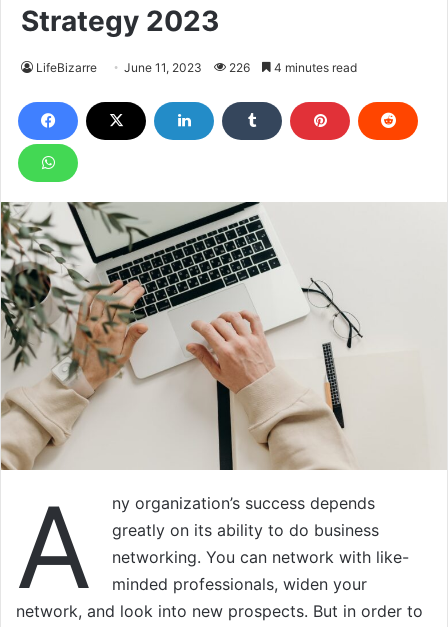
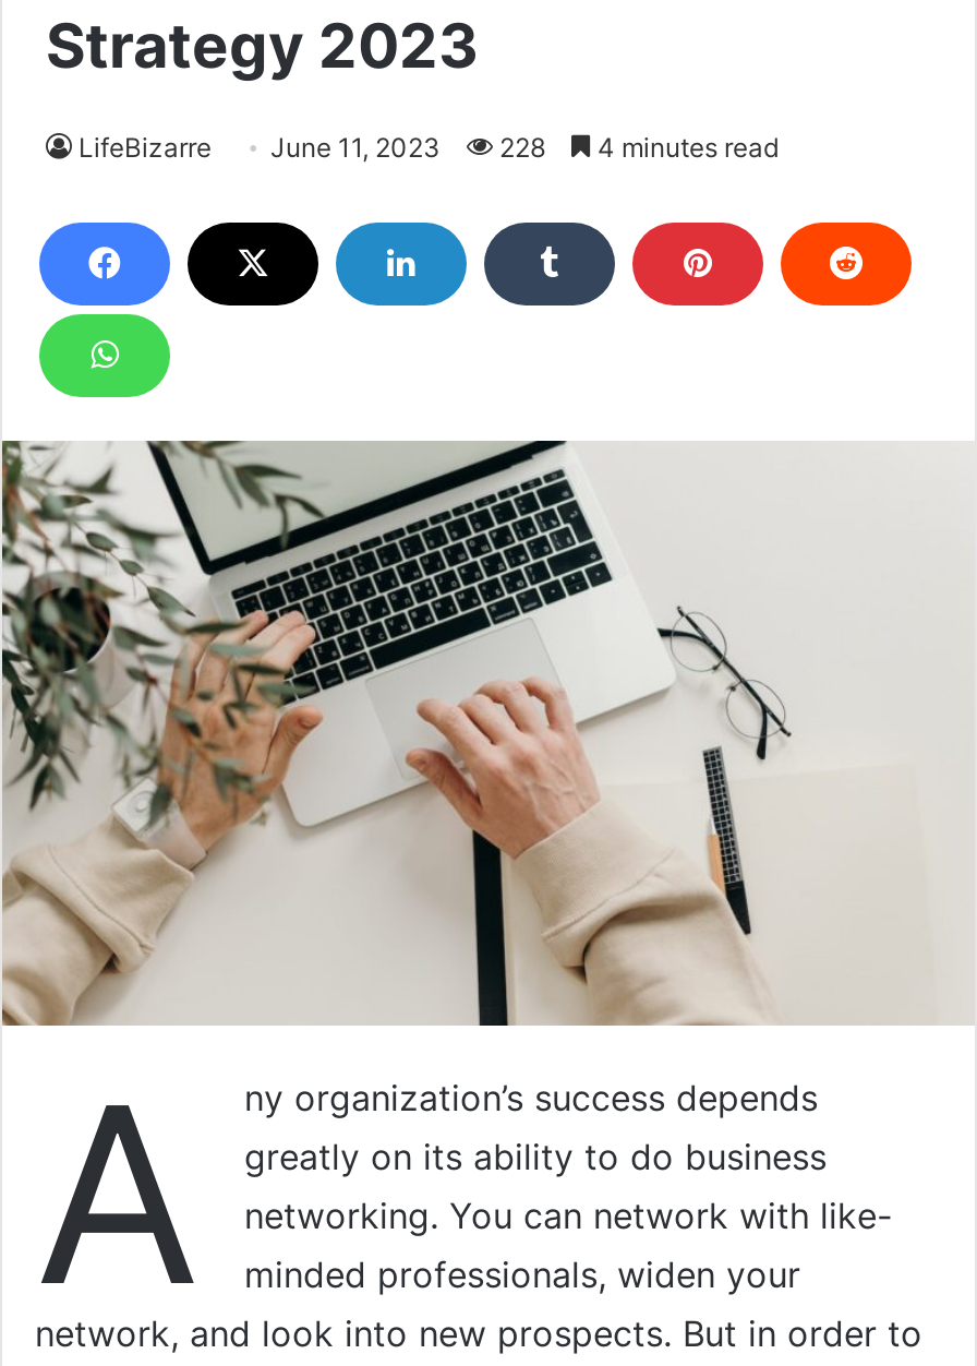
[36,60,357,75] LifeBizarre June 11, 2023 226 4 minutes read -> [79,130,779,163] LifeBizarre June 11, 2023 228 4 minutes read

